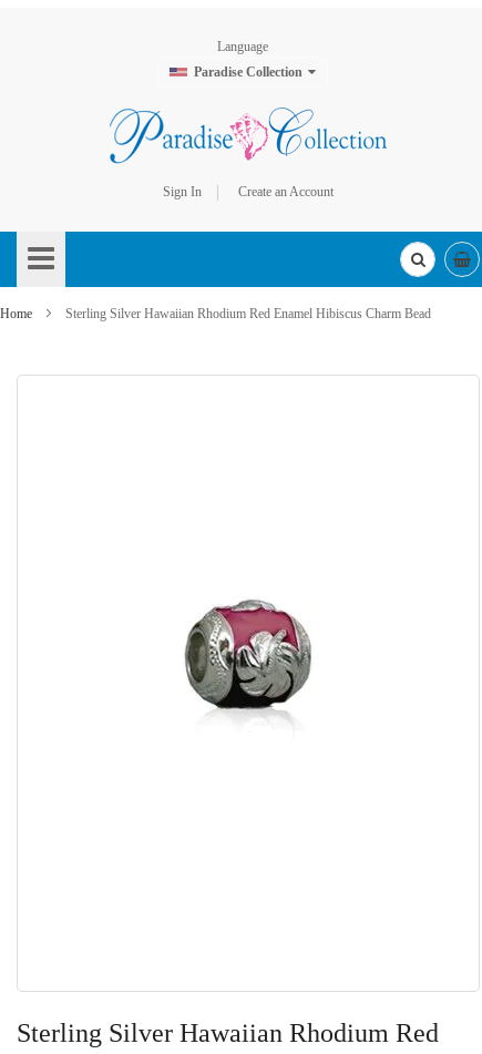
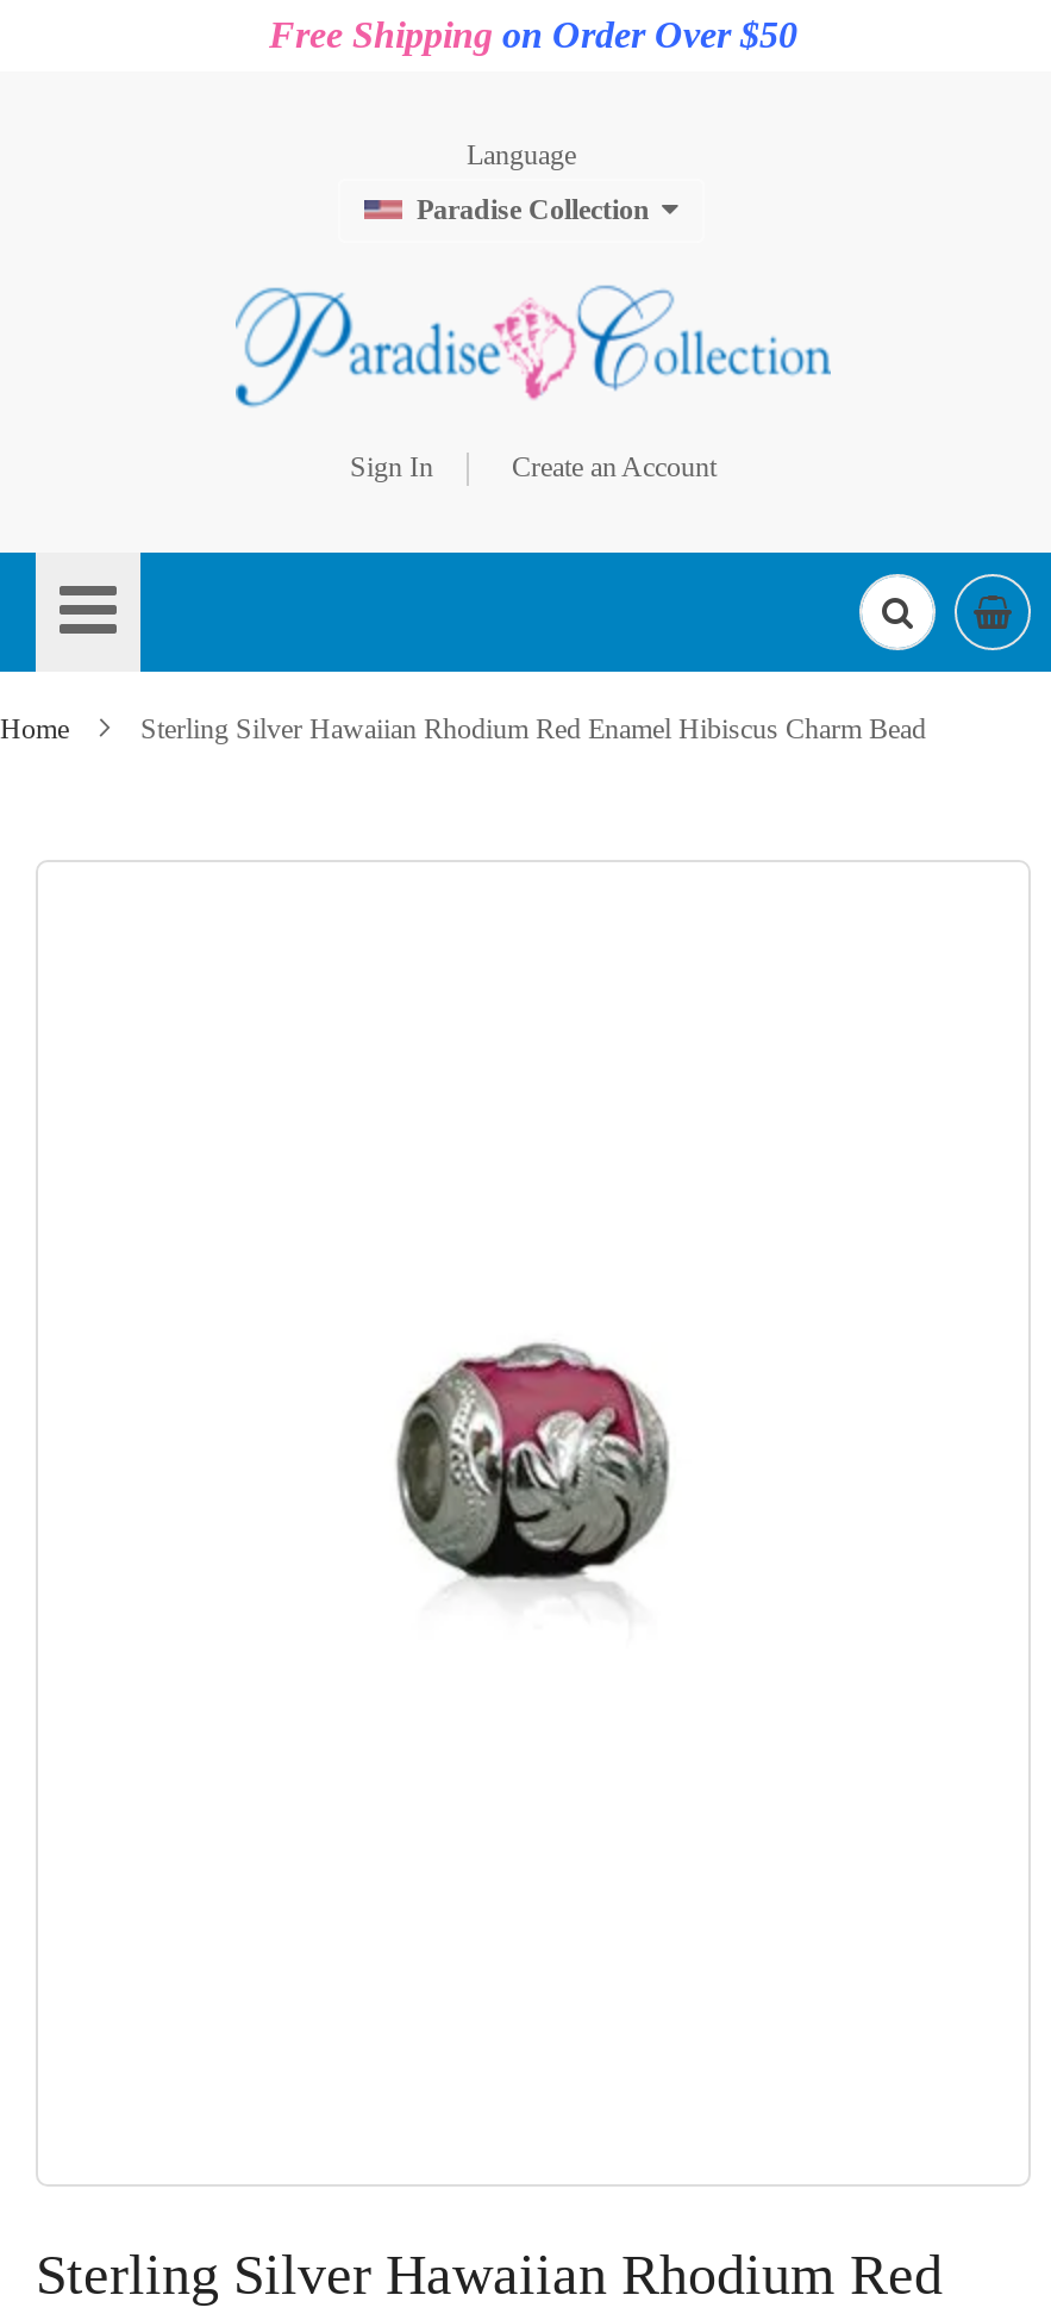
none -> [269,14,797,55] Free Shipping on Order Over $50

